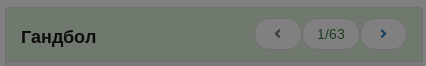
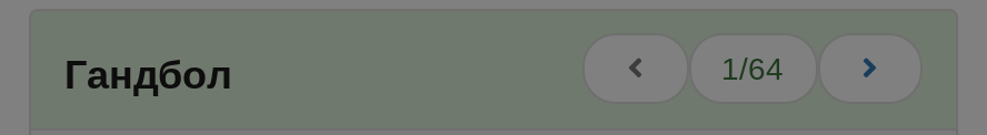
[316,26,344,42] 1/63 -> [721,51,784,86] 1/64

